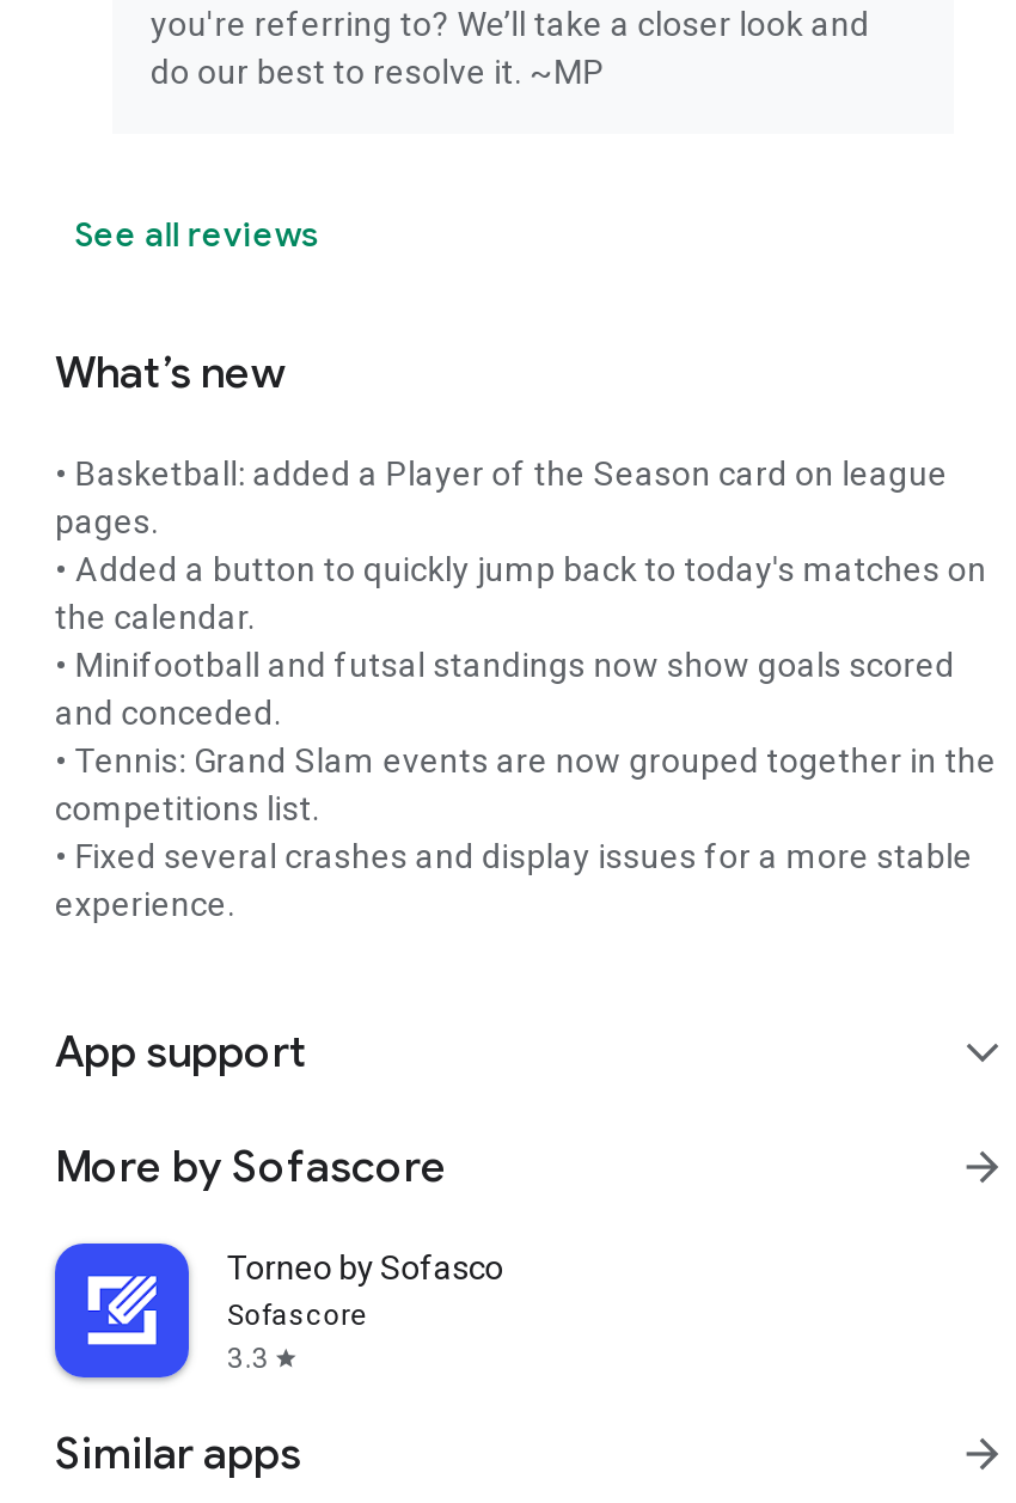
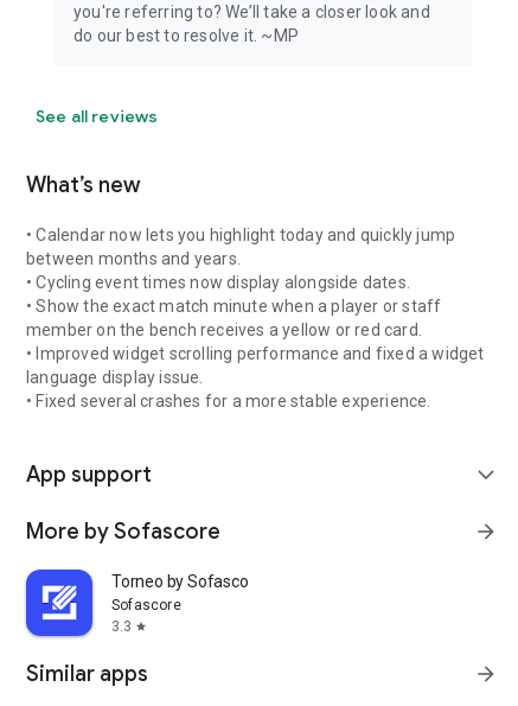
[55,454,996,923] • Basketball: added a Player of the Season card on league | pages. | • Added a button to quickly jump back to today's matches on | the calendar. | • Minifootball and futsal standings now show goals scored | and conceded. | • Tennis: Grand Slam events are now grouped together in the | competitions list. | • Fixed several crashes and display issues for a more stable | experience. -> [26,225,484,411] • Calendar now lets you highlight today and quickly jump | between months and years. | • Cycling event times now display alongside dates. | • Show the exact match minute when a player or staff | member on the bench receives a yellow or red card. | • Improved widget scrolling performance and fixed a widget | language display issue. | • Fixed several crashes for a more stable experience.

